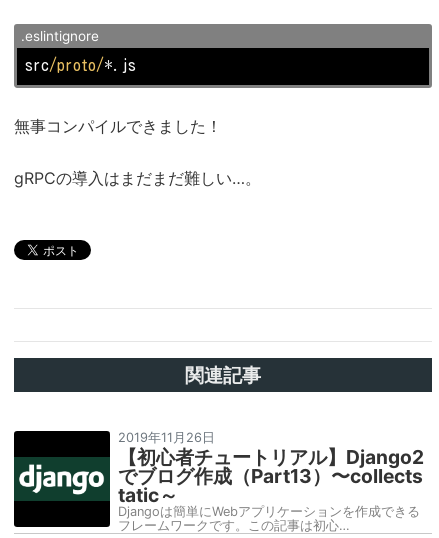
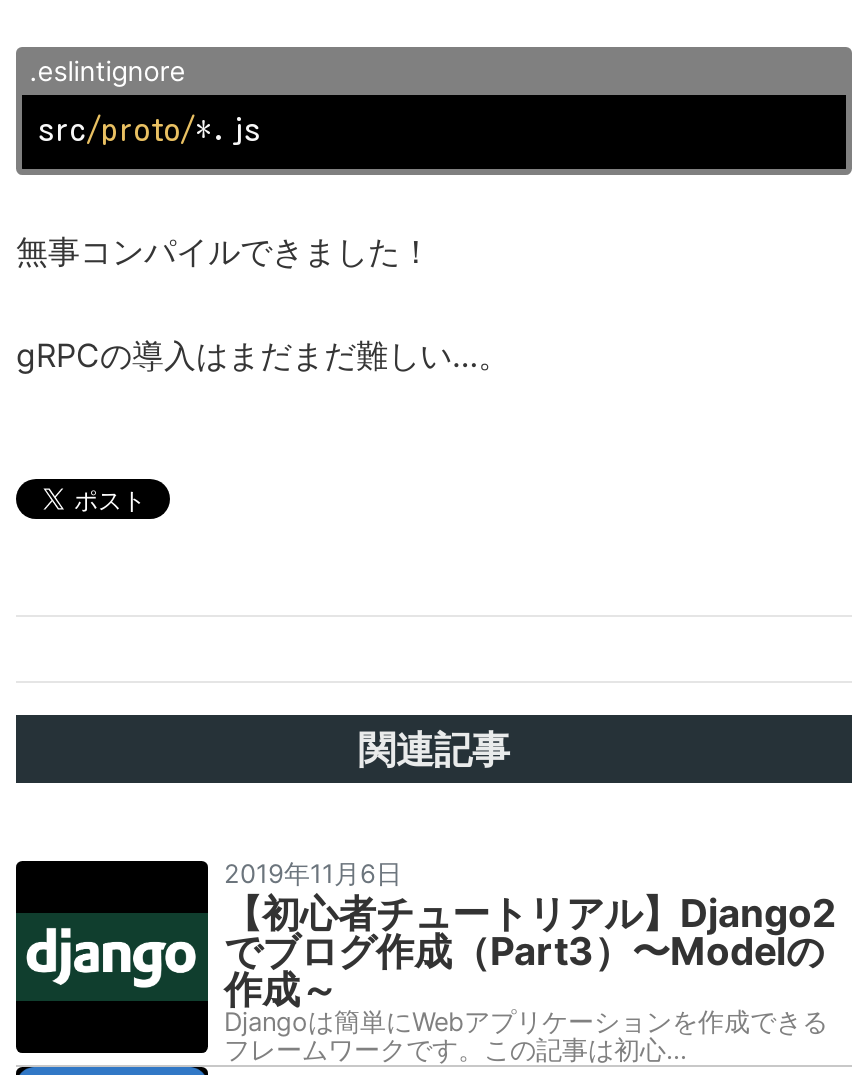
[118,430,215,445] 2019年11月26日 -> [224,860,402,890] 2019年11月6日
[118,464,423,507] でブログ作成（Part13）〜collects | tatic～ -> [224,928,824,1014] でブログ作成（Part3）〜Modelの | 作成～

